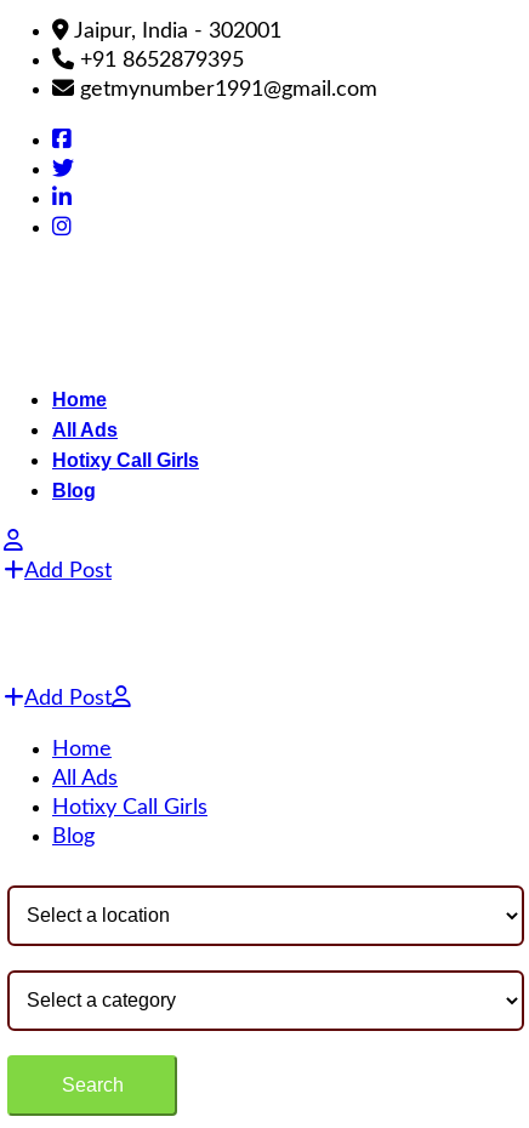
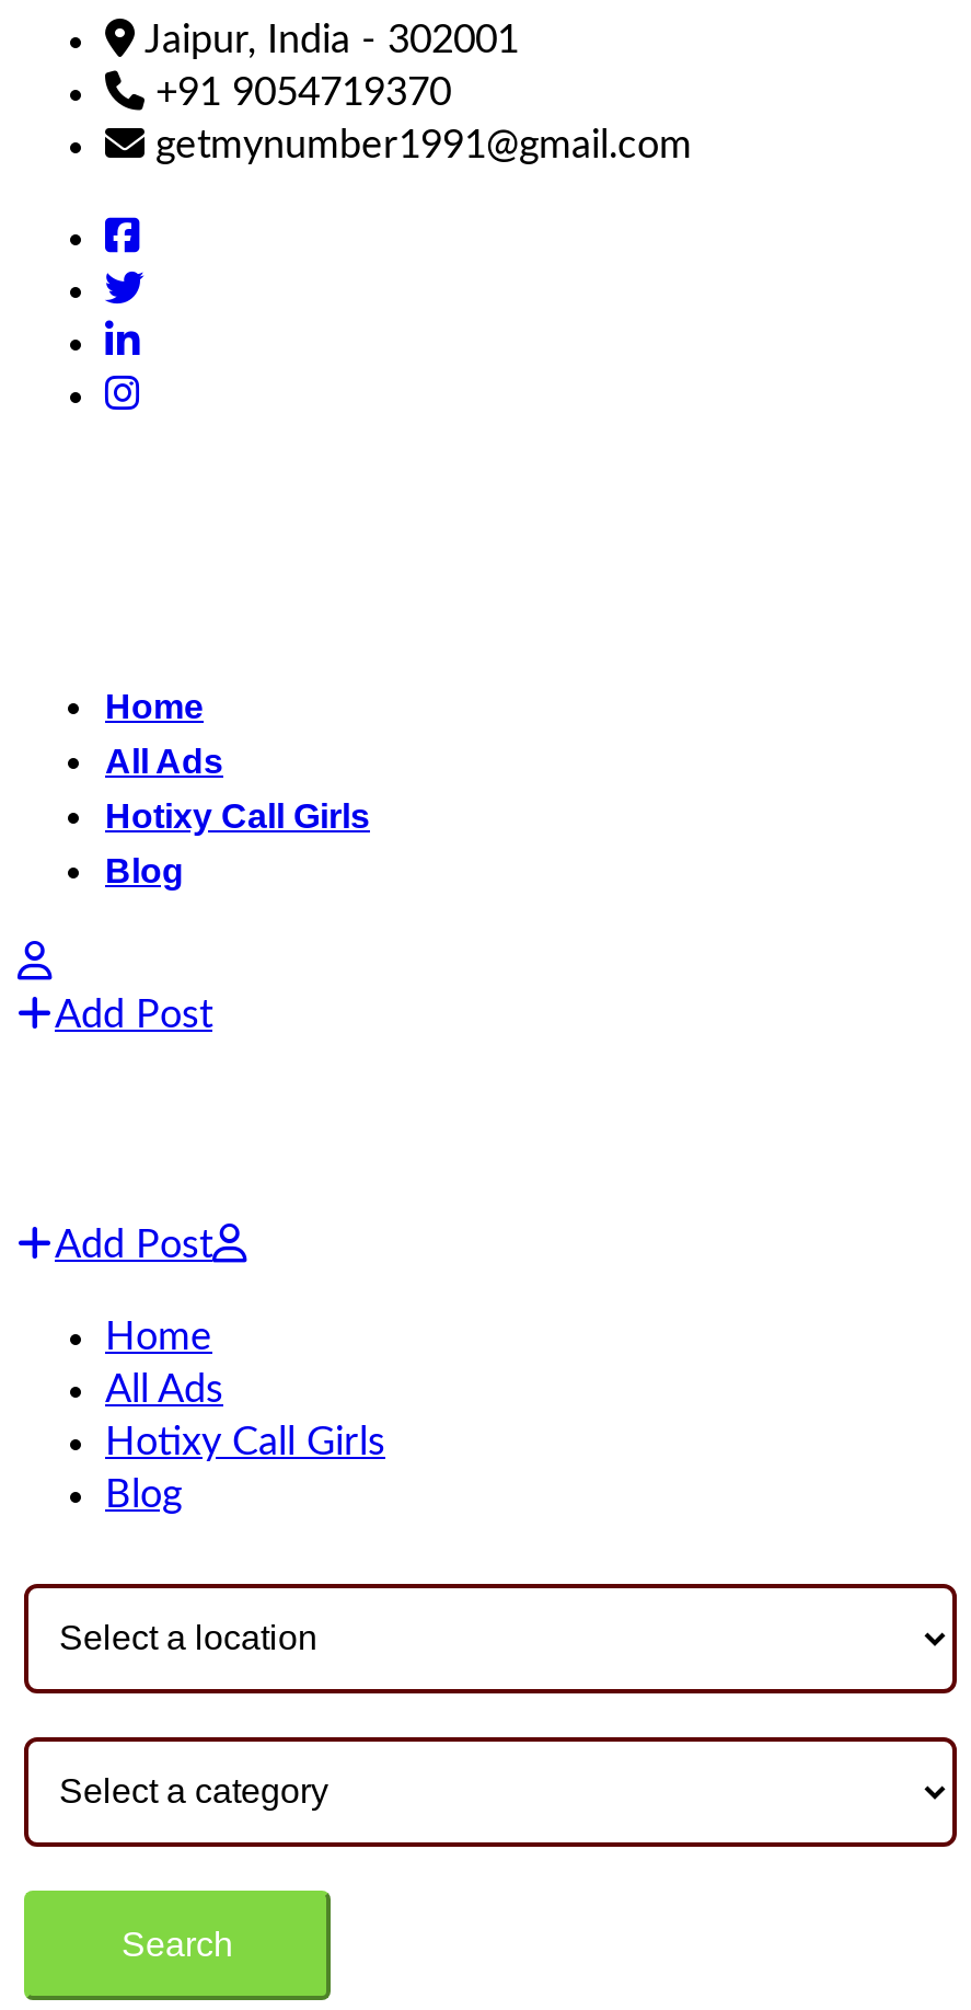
[80,50,244,72] +91 8652879395 -> [155,74,451,114] +91 9054719370

